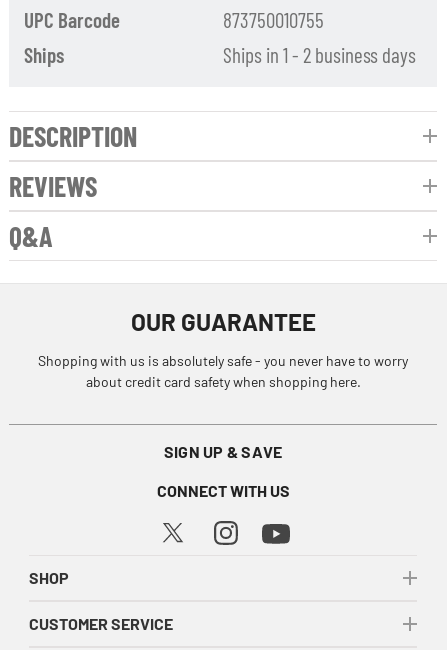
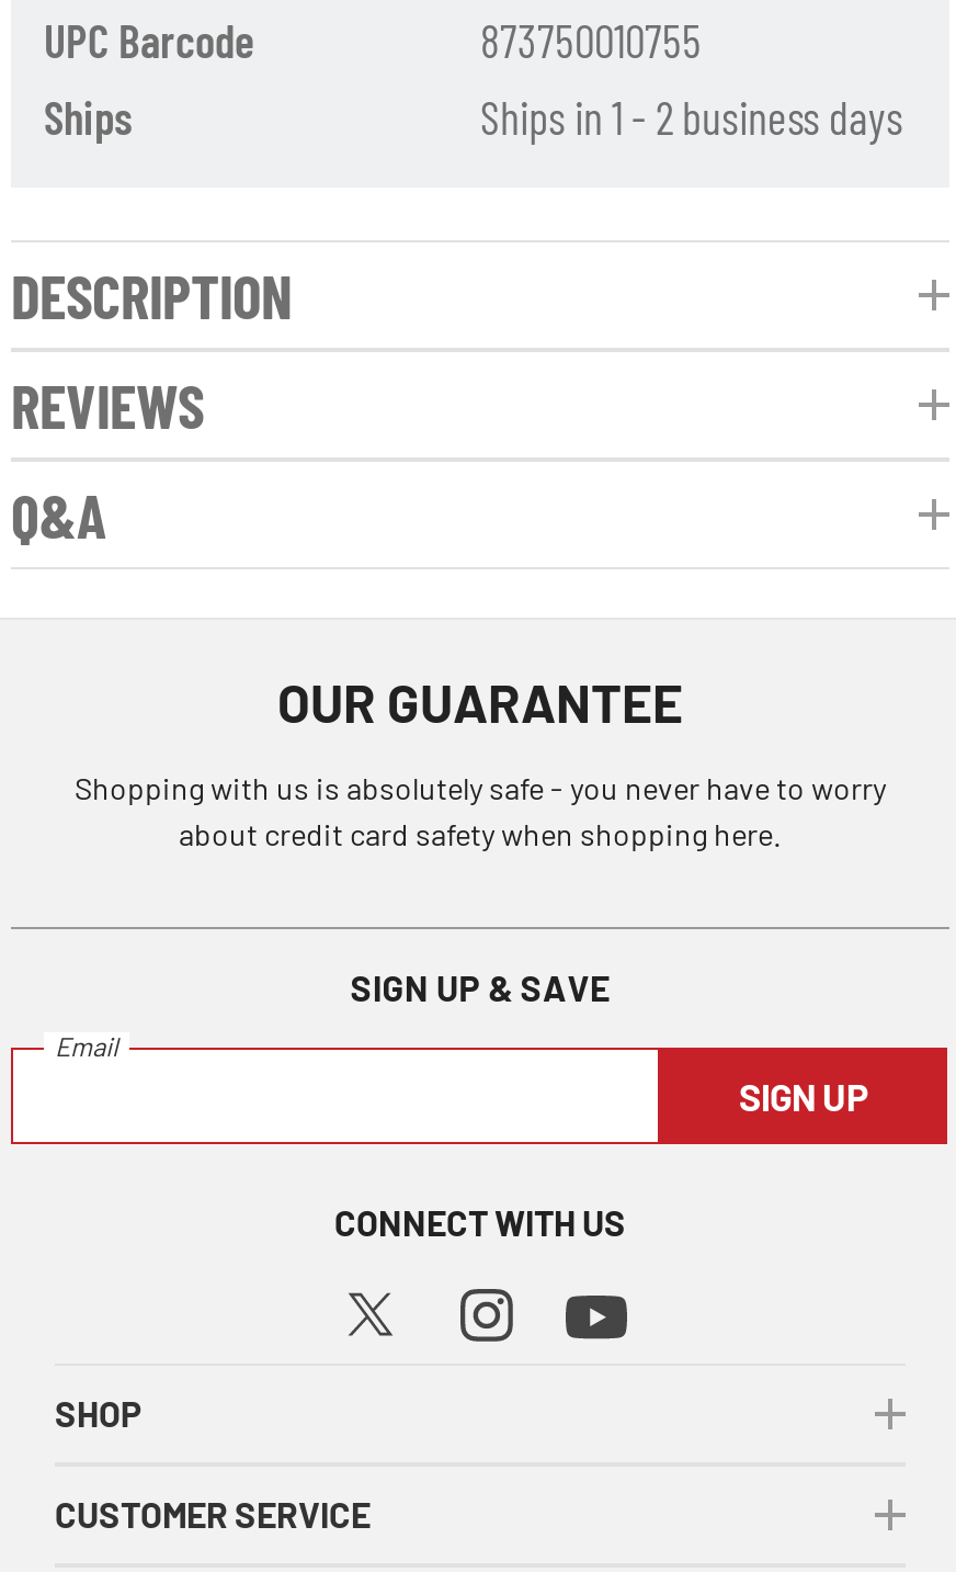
none -> [55,1031,868,1119] Email | SIGN UP

